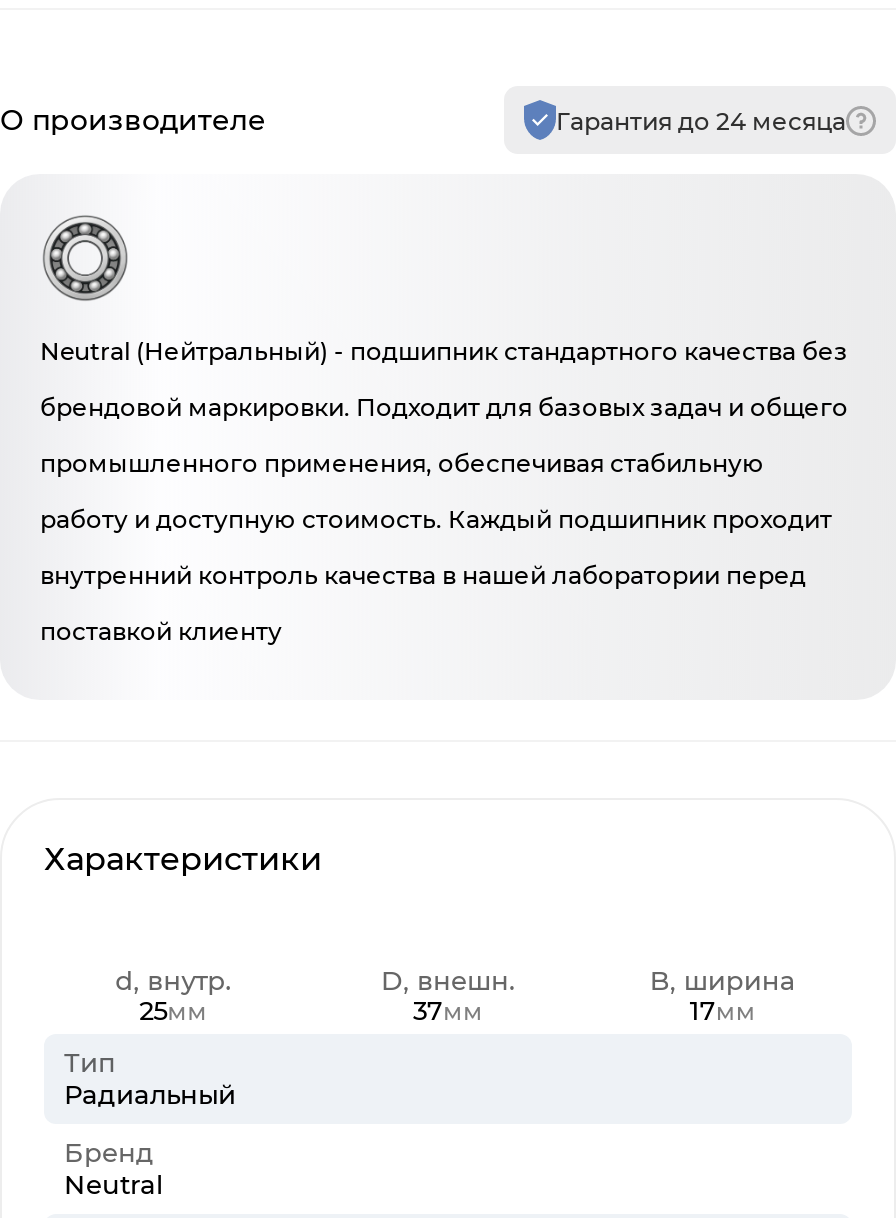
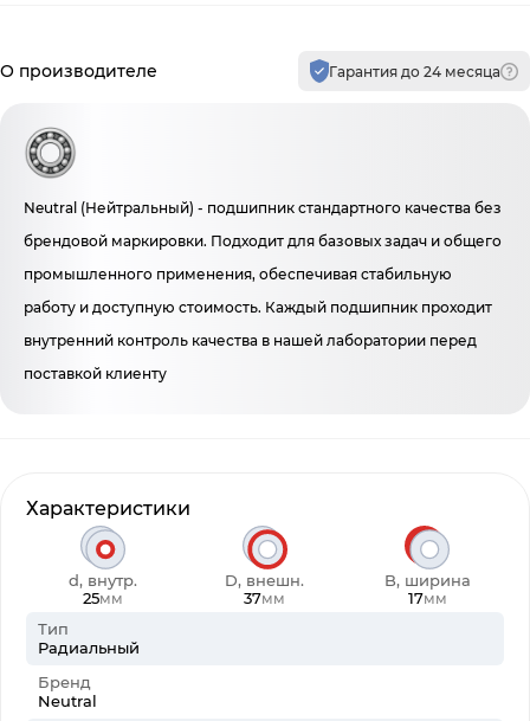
none -> [79,524,127,568] [image]
none -> [241,524,289,568] [image]
none -> [403,524,451,568] [image]

